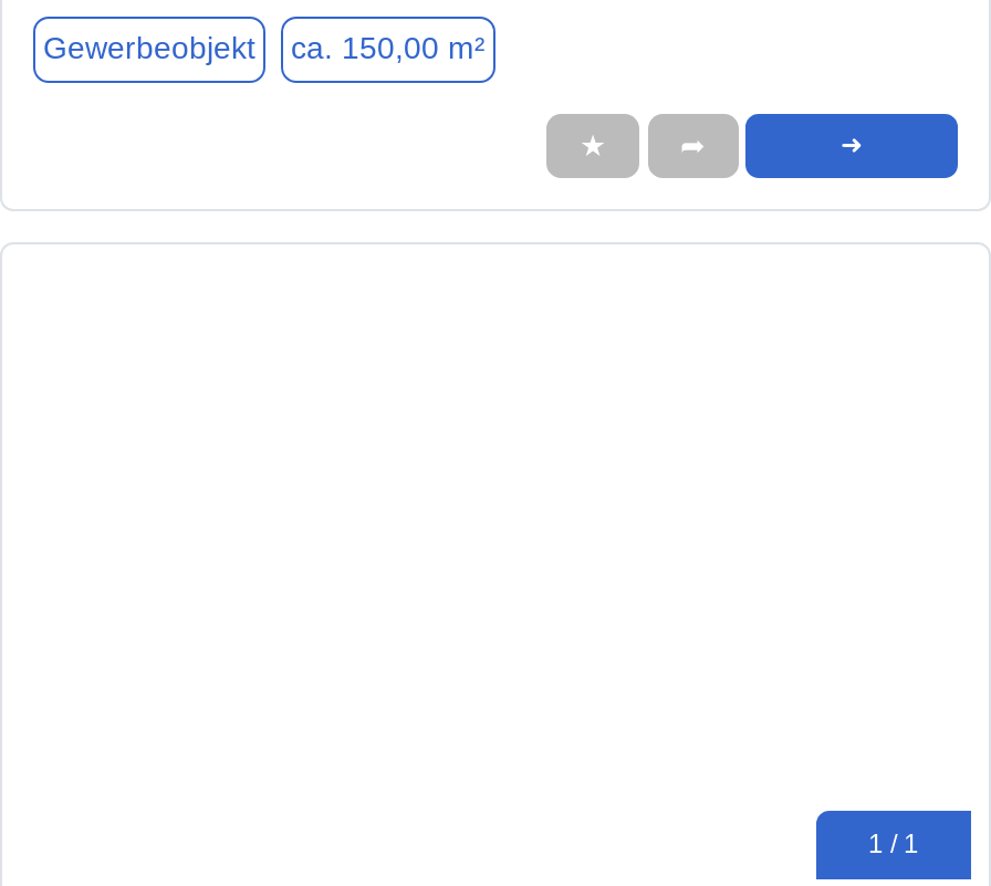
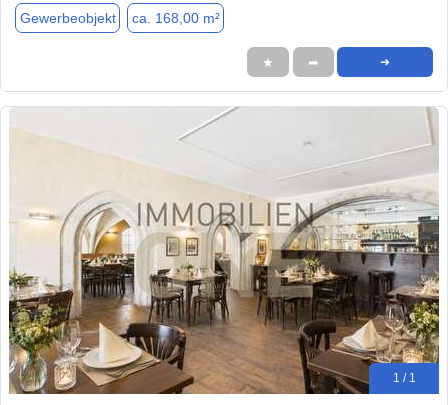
[43,31,486,66] Gewerbeobjekt ca. 150,00 m² -> [19,10,219,26] Gewerbeobjekt ca. 168,00 m²
none -> [8,107,440,395] [image]

